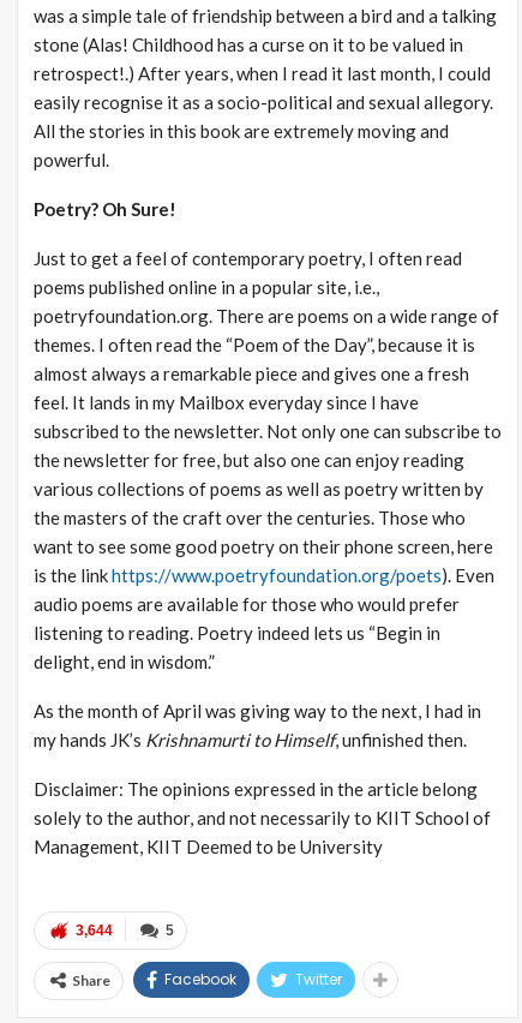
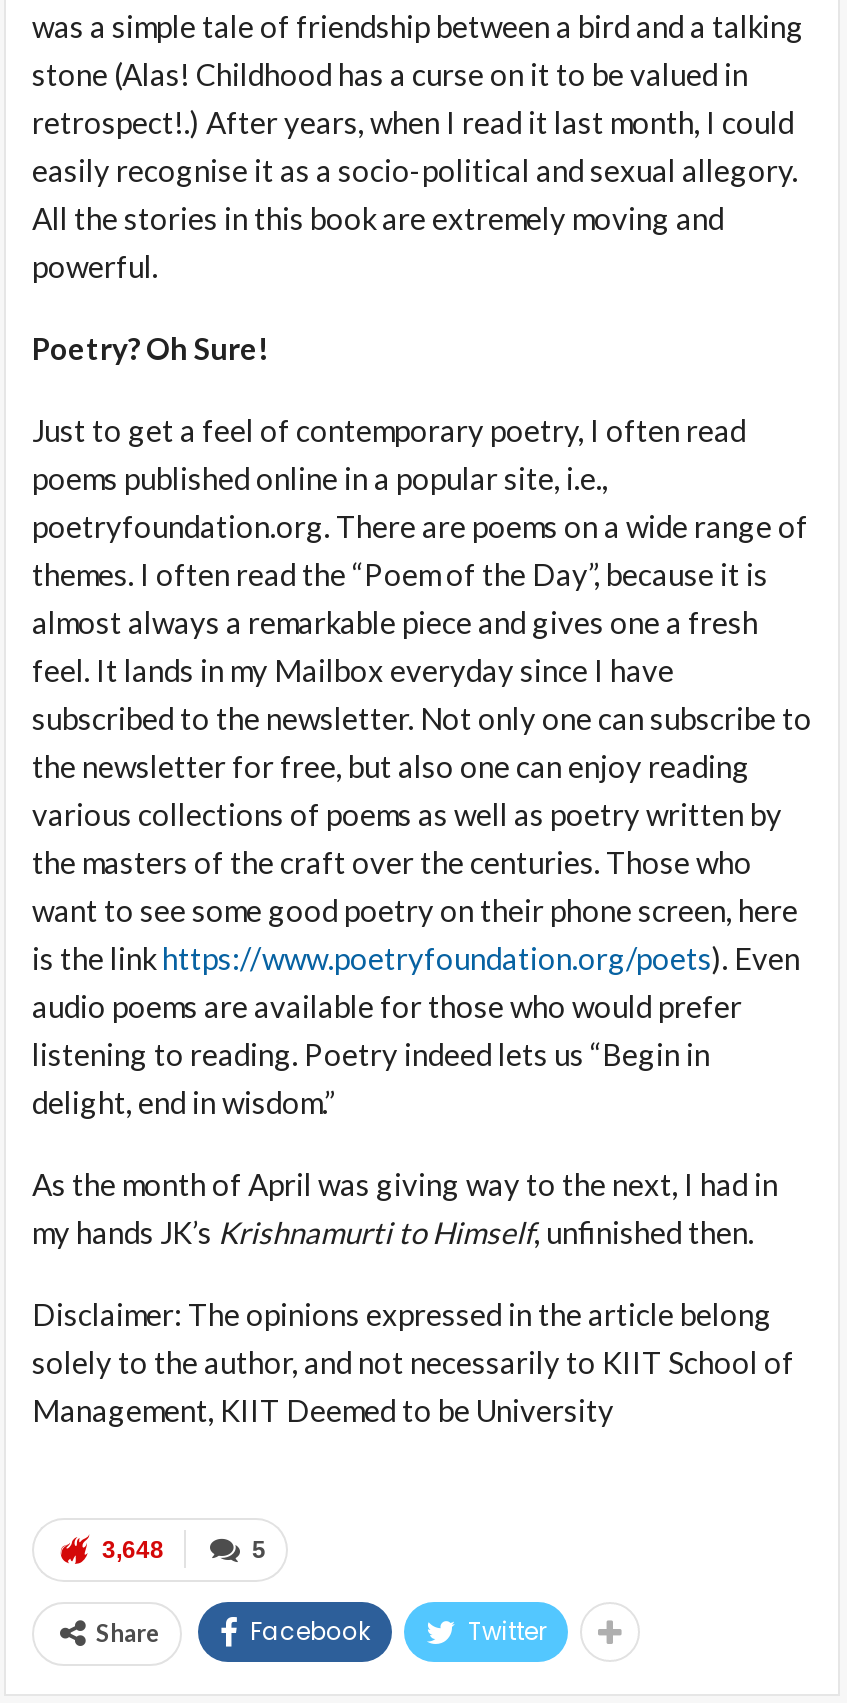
[76,922,113,938] 3,644 -> [102,1535,164,1563] 3,648

